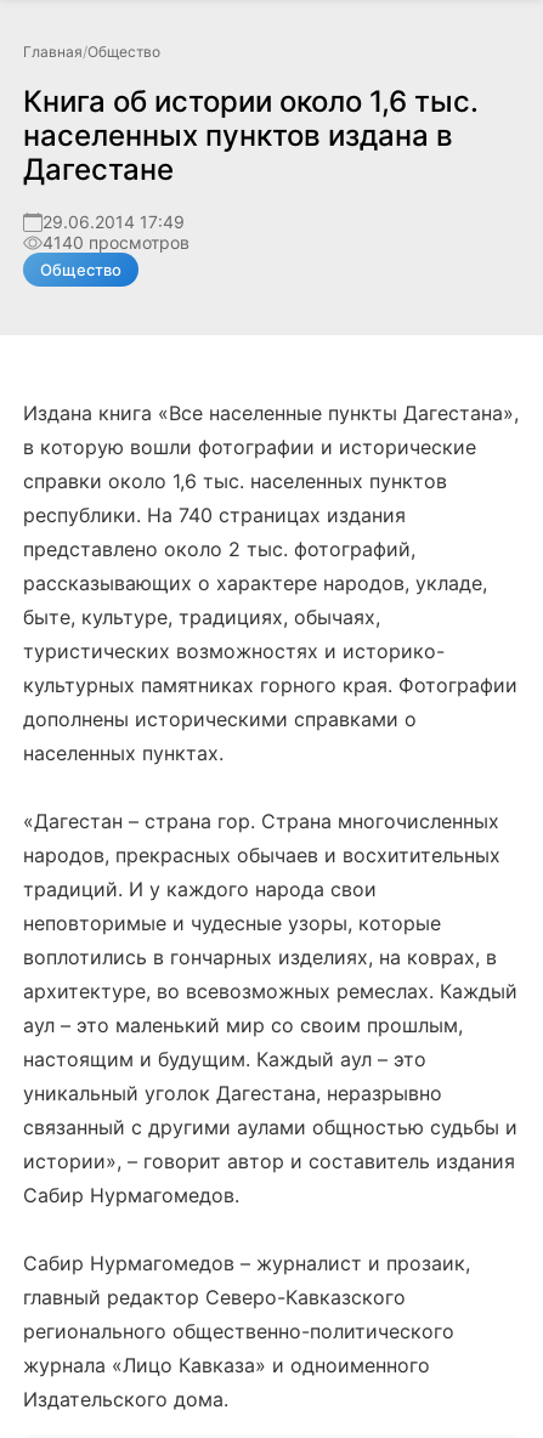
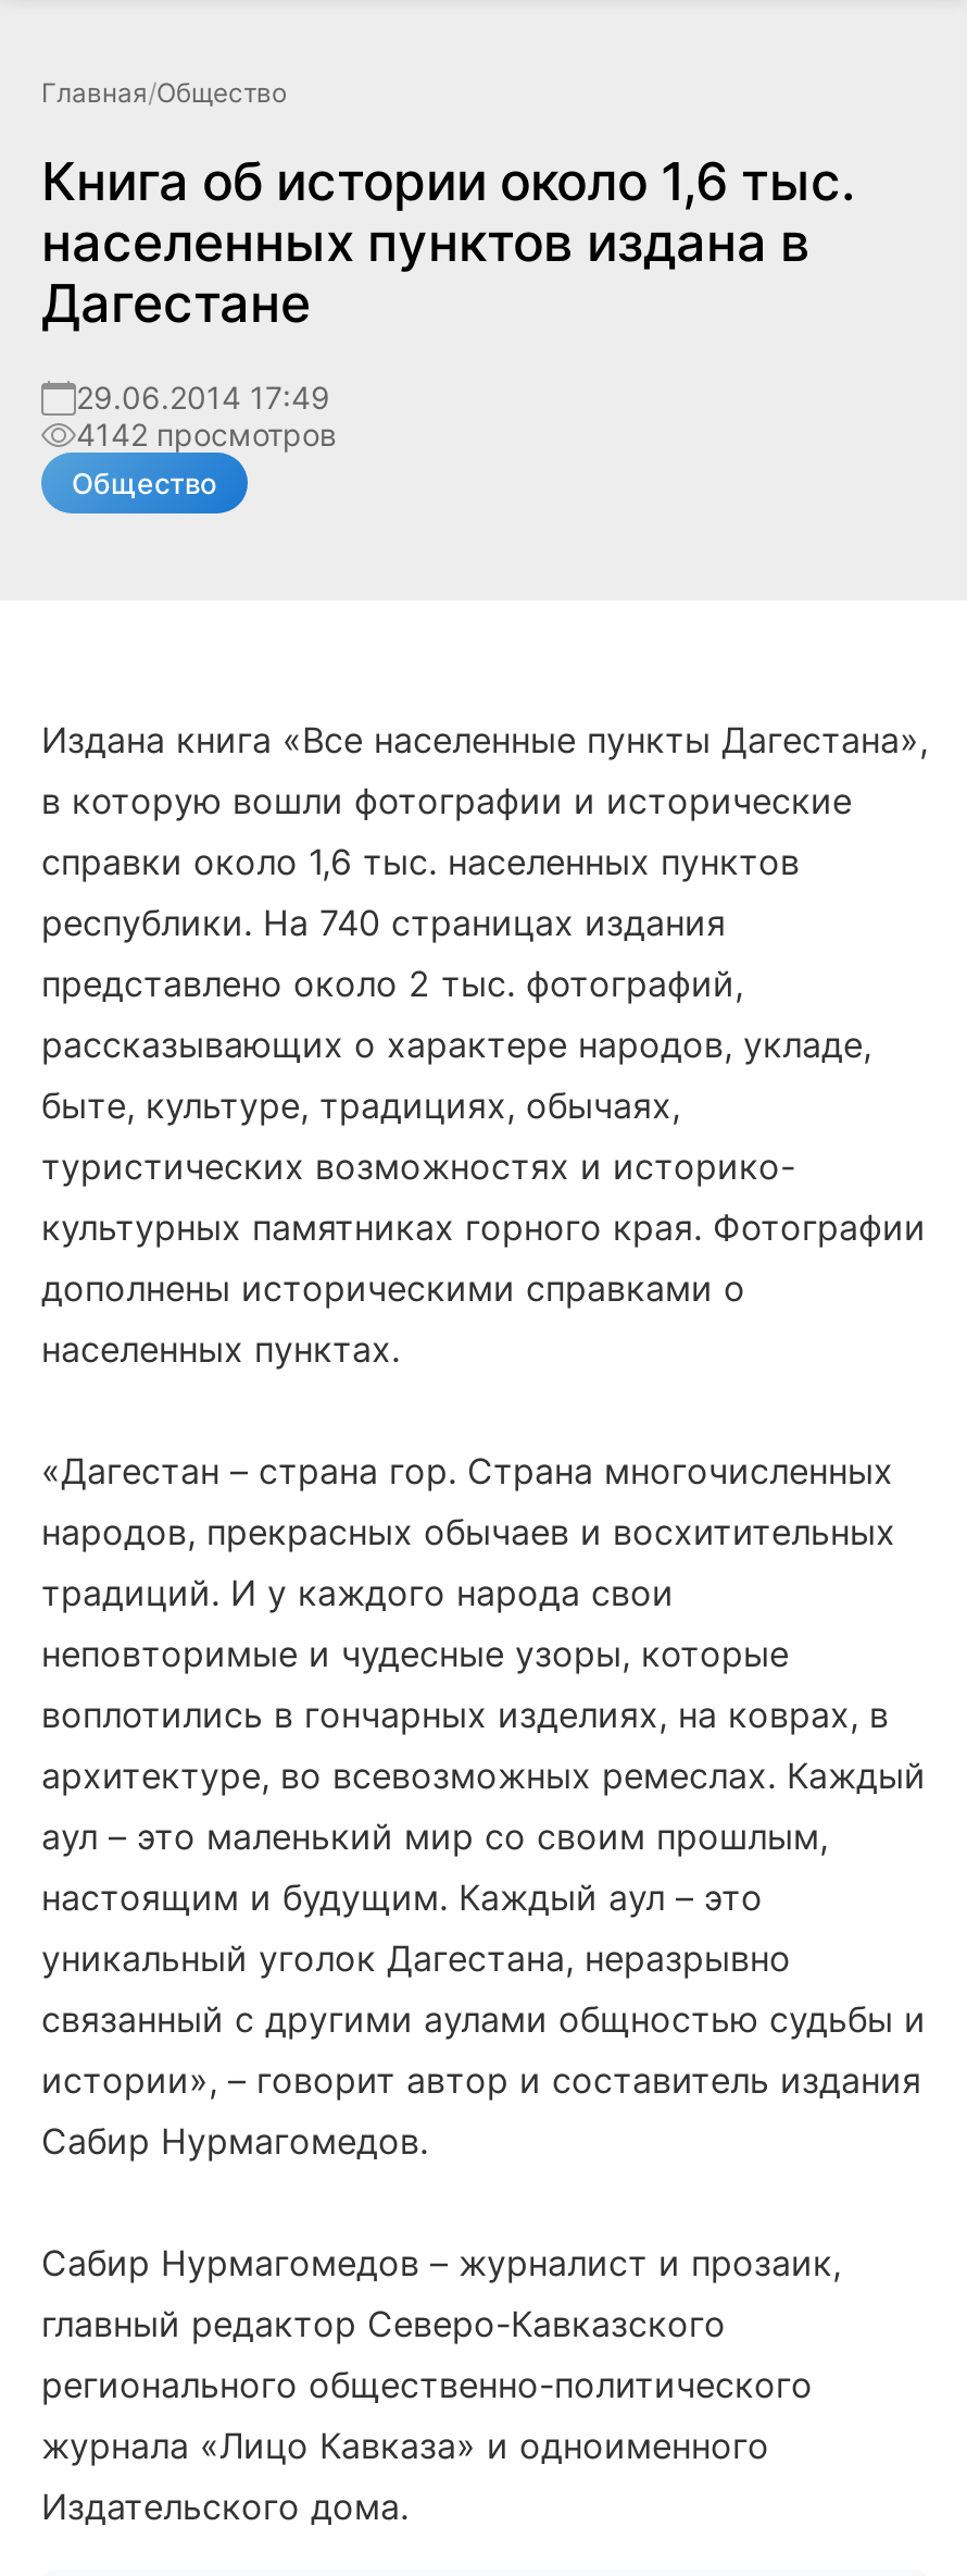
[43,232,190,253] 4140 просмотров -> [76,416,337,453] 4142 просмотров

